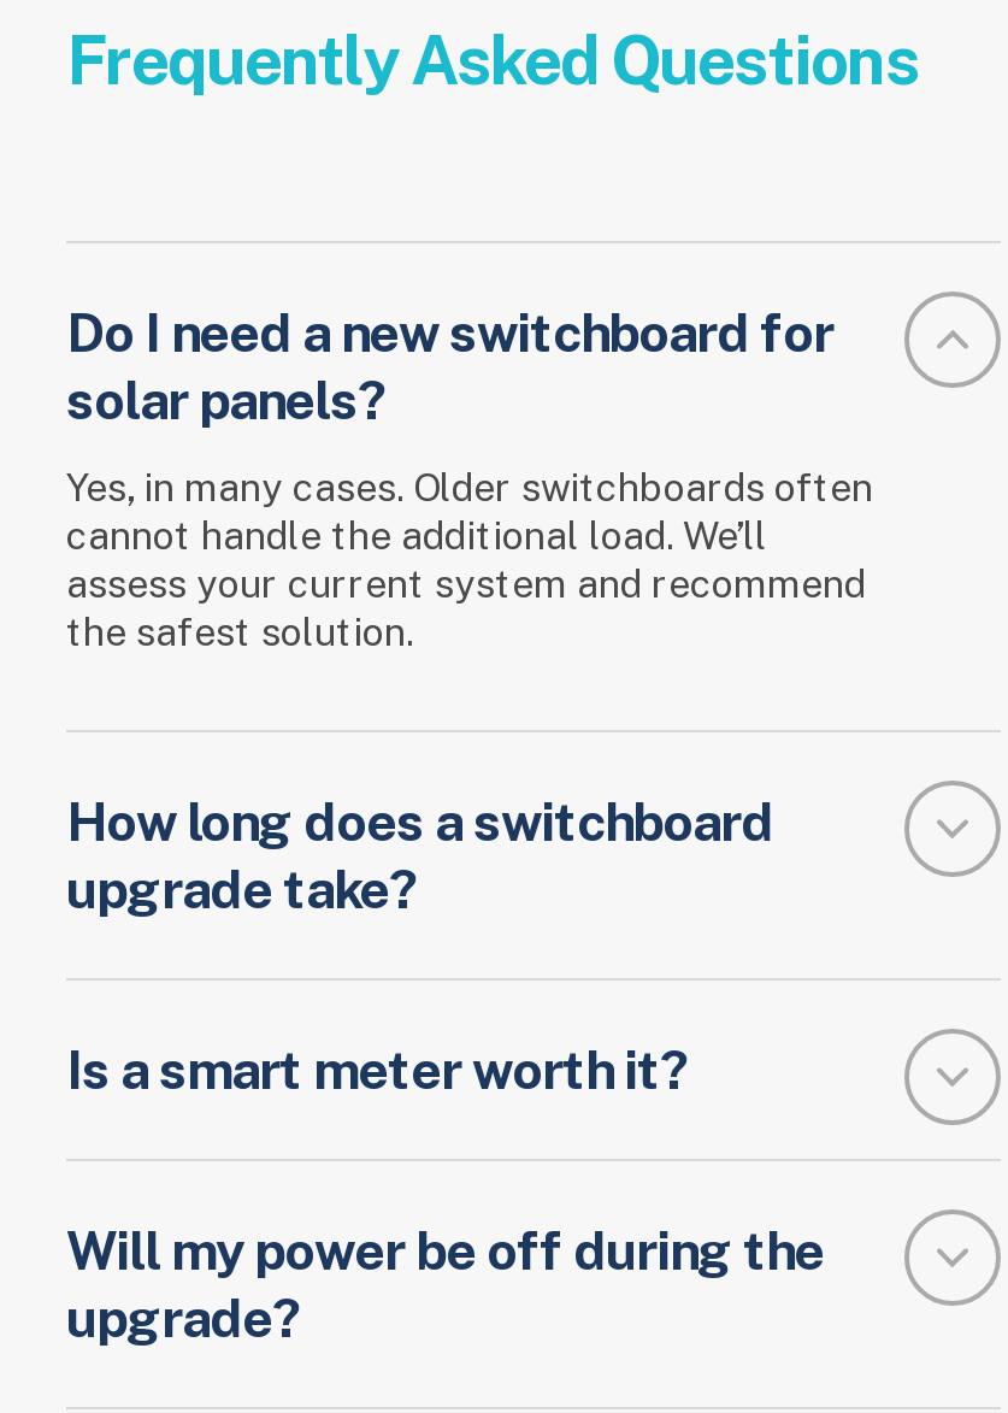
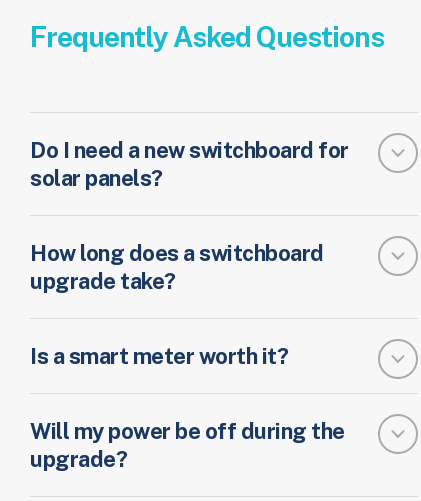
[66,465,873,656] Yes, in many cases. Older switchboards often | cannot handle the additional load. We’ll | assess your current system and recommend | the safest solution. -> none

